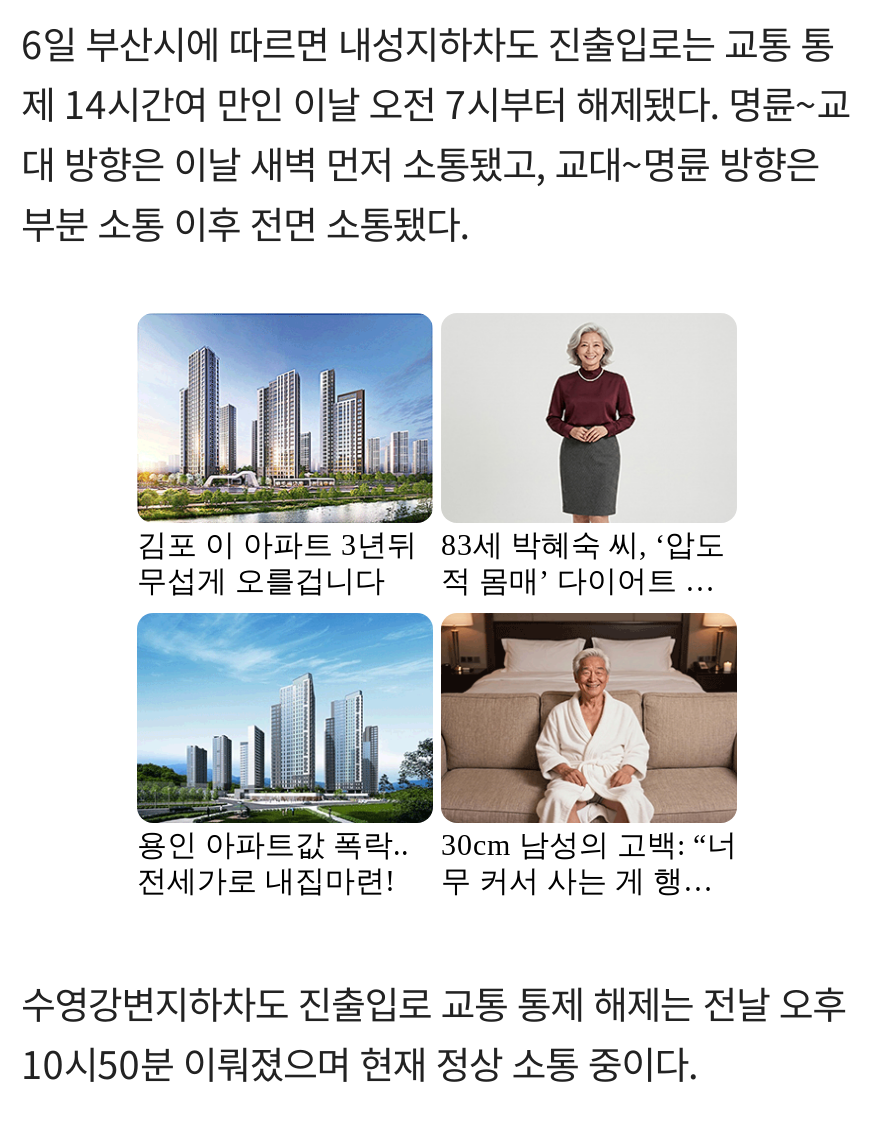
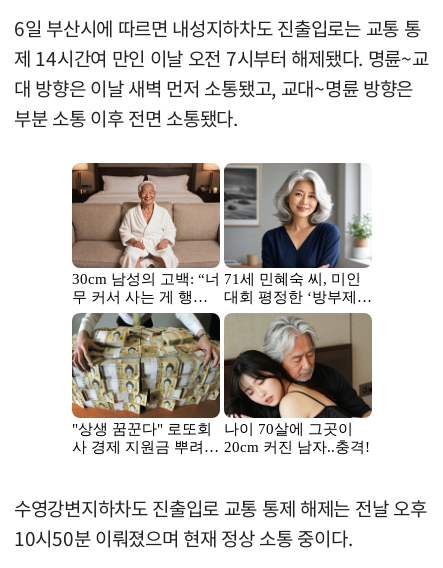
[137,311,735,597] [image] -> [71,162,371,305] [image]
[135,611,739,897] [image] -> [71,312,372,455] [image]

